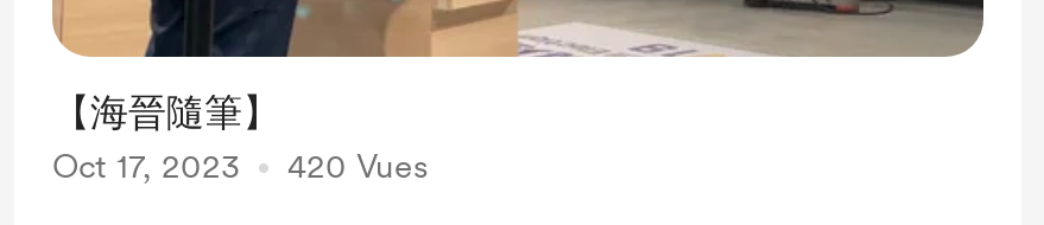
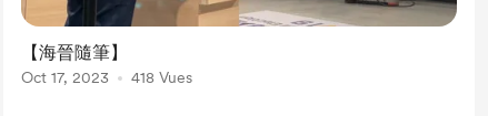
[52,147,428,185] Oct 17, 2023 420 Vues -> [21,68,192,86] Oct 17, 2023 418 Vues

